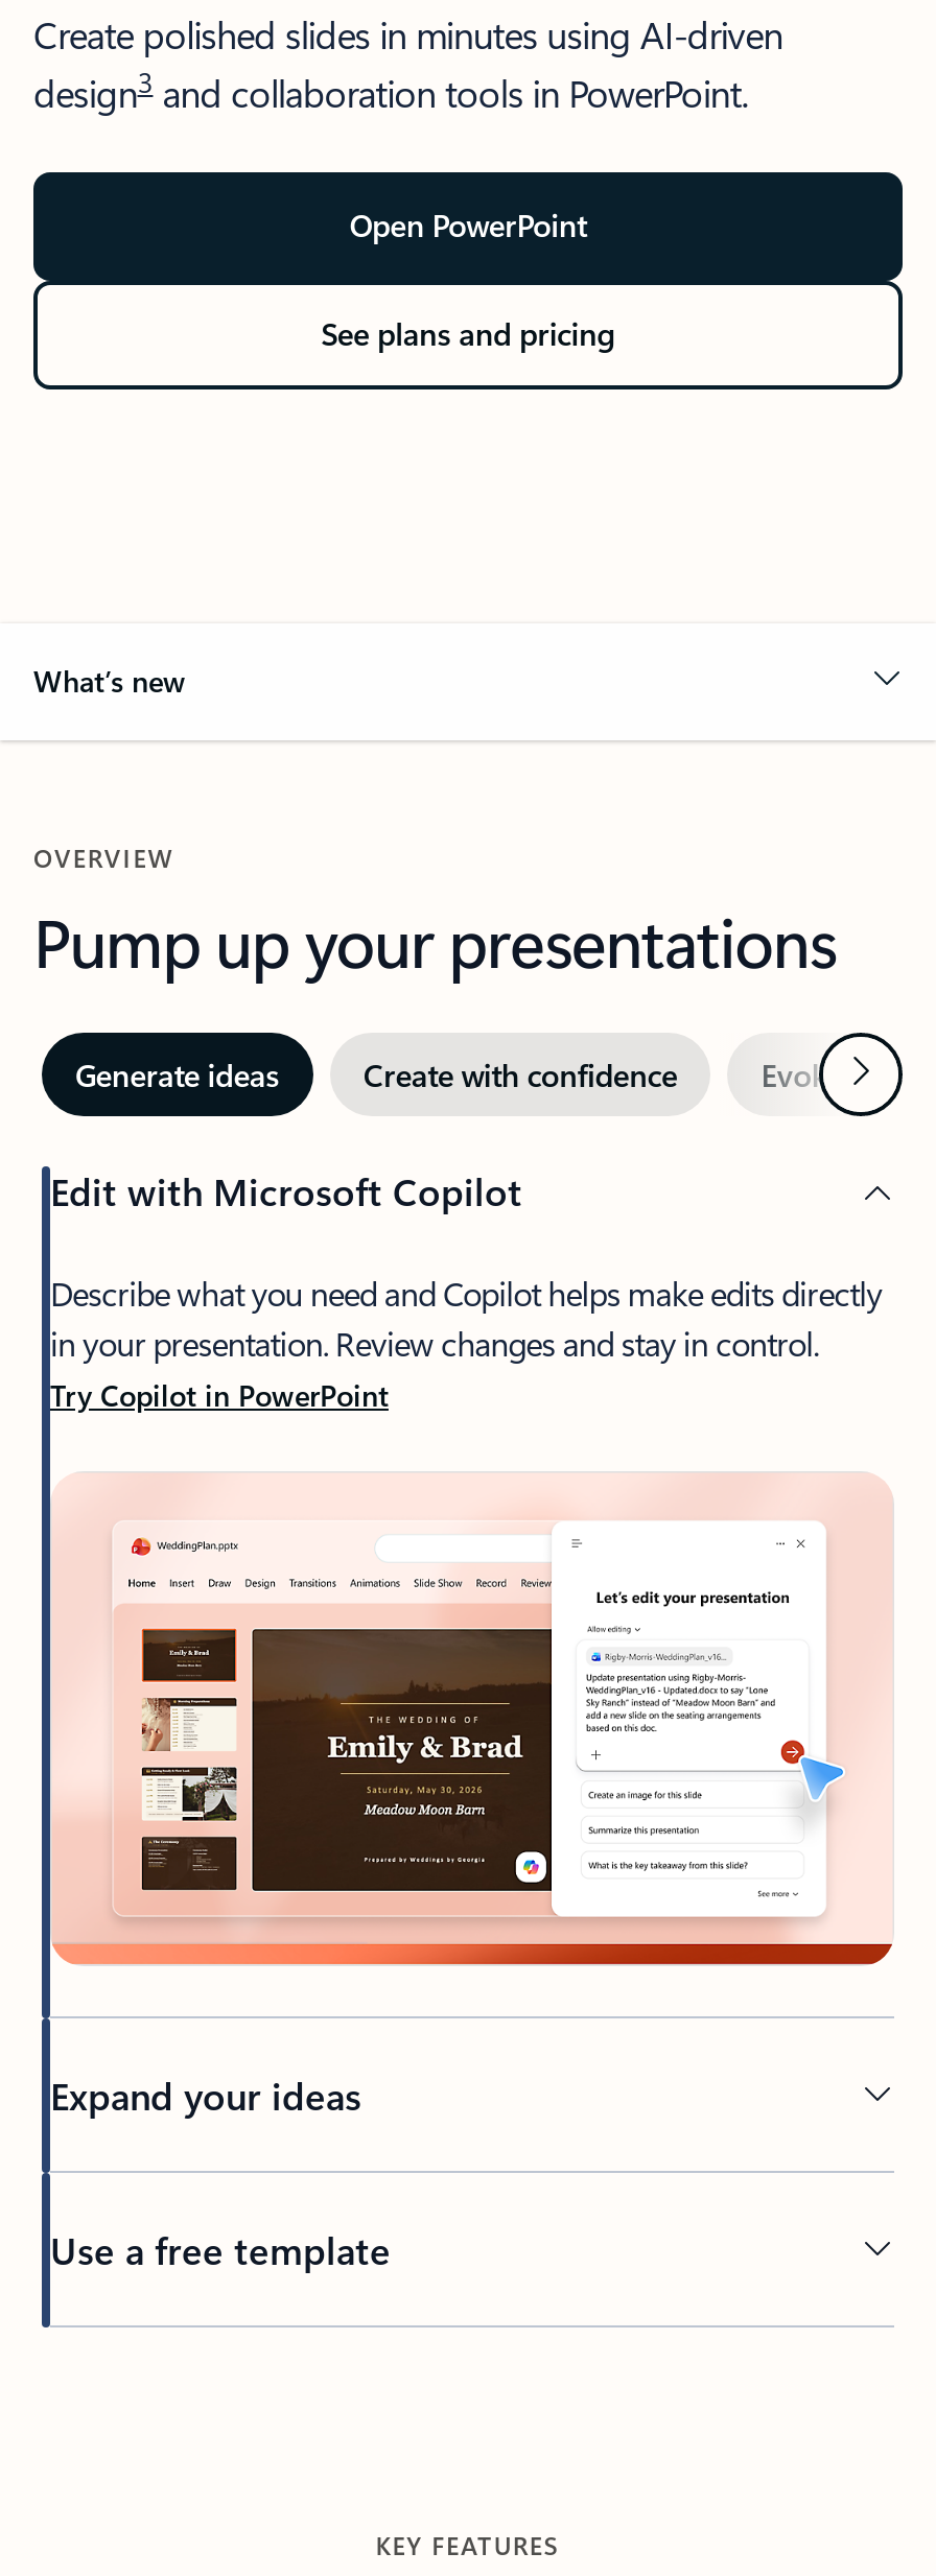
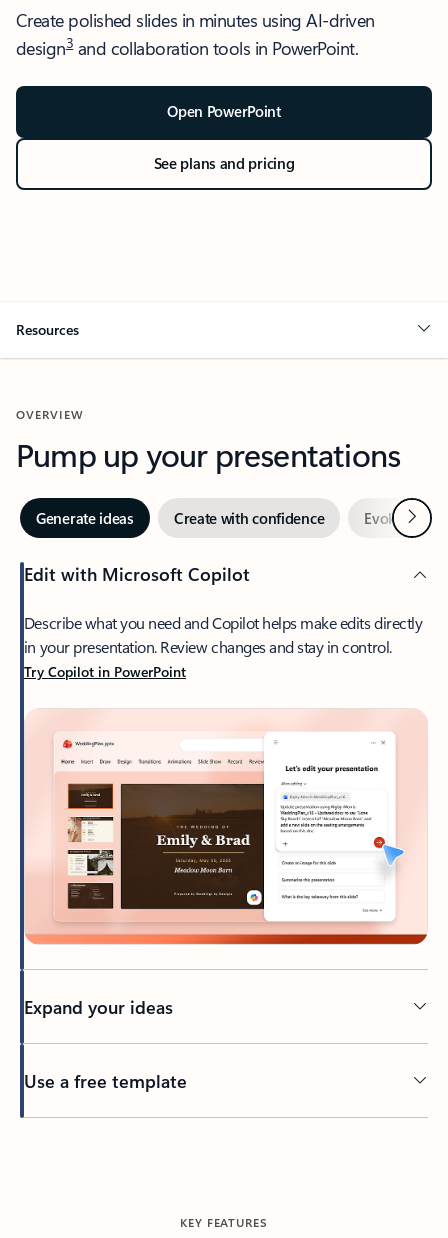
[33,661,186,700] What’s new -> [16,320,79,339] Resources

